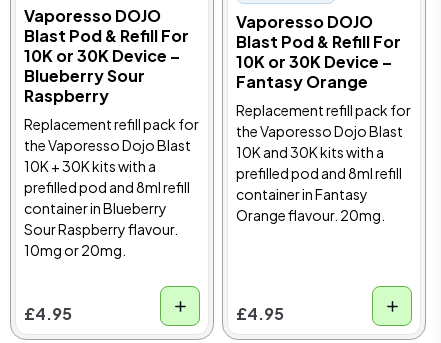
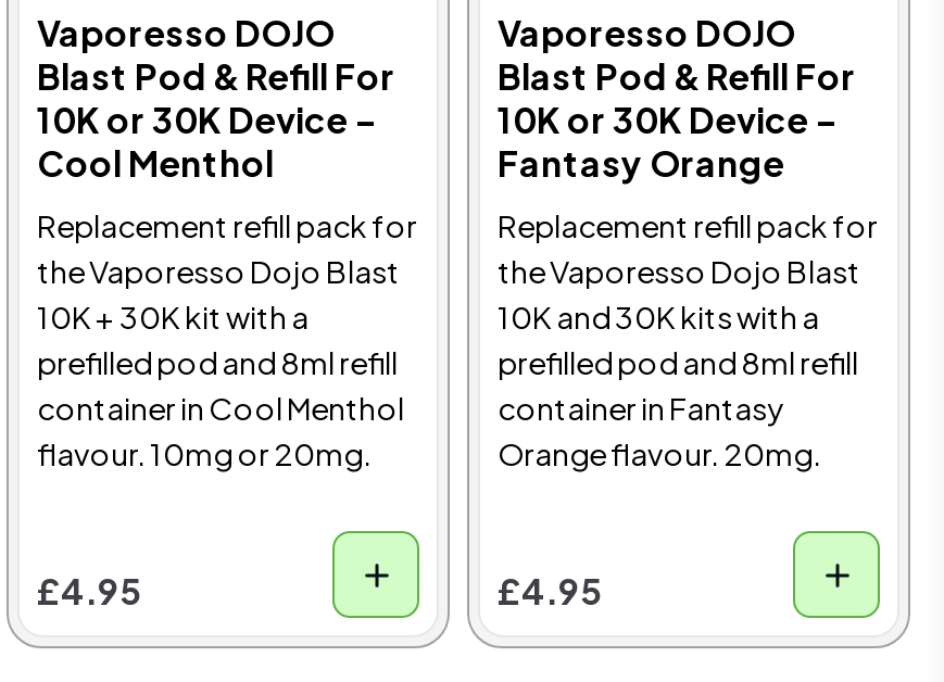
[24,65,145,106] Blueberry Sour | Raspberry -> [37,141,274,187] Cool Menthol
[24,157,156,175] 10K + 30K kits with a -> [37,297,309,336] 10K + 30K kit with a
[24,199,178,259] container in Blueberry | Sour Raspberry flavour. | 10mg or 20mg. -> [37,389,404,473] container in Cool Menthol | flavour. 10mg or 20mg.

